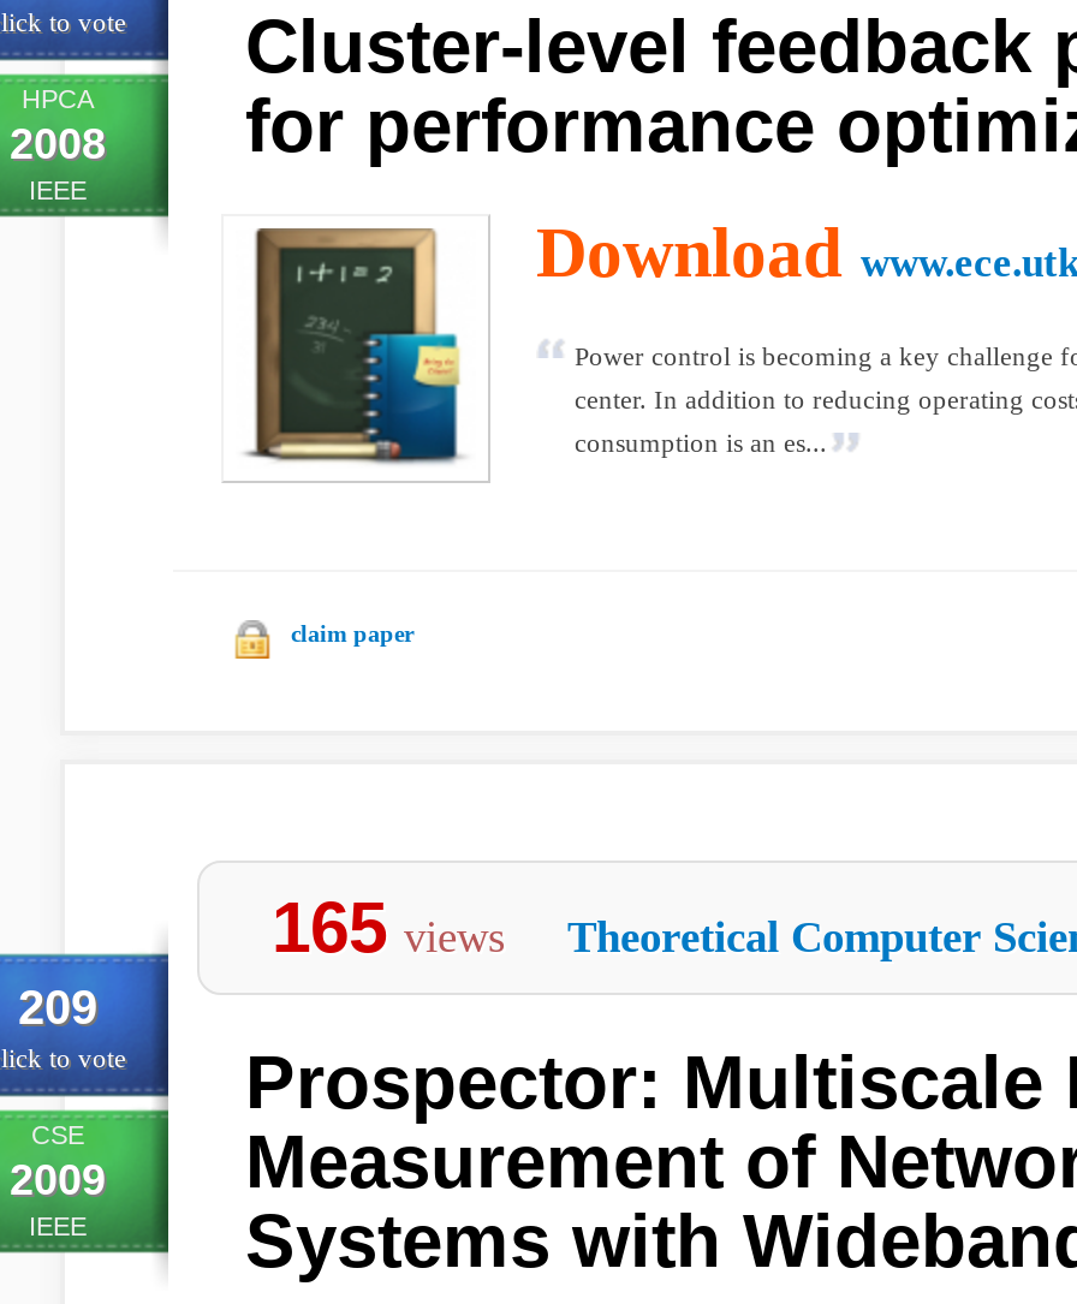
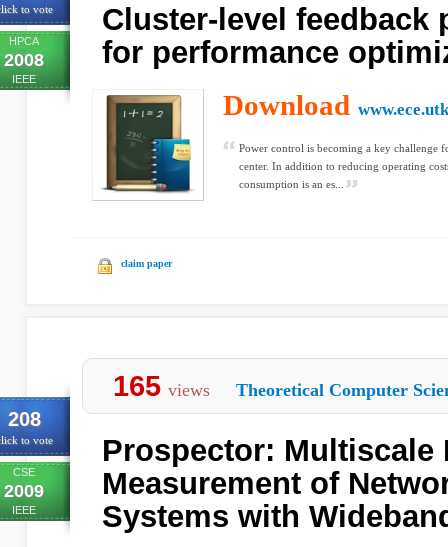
[18,981,97,1034] 209 -> [7,408,40,430] 208

